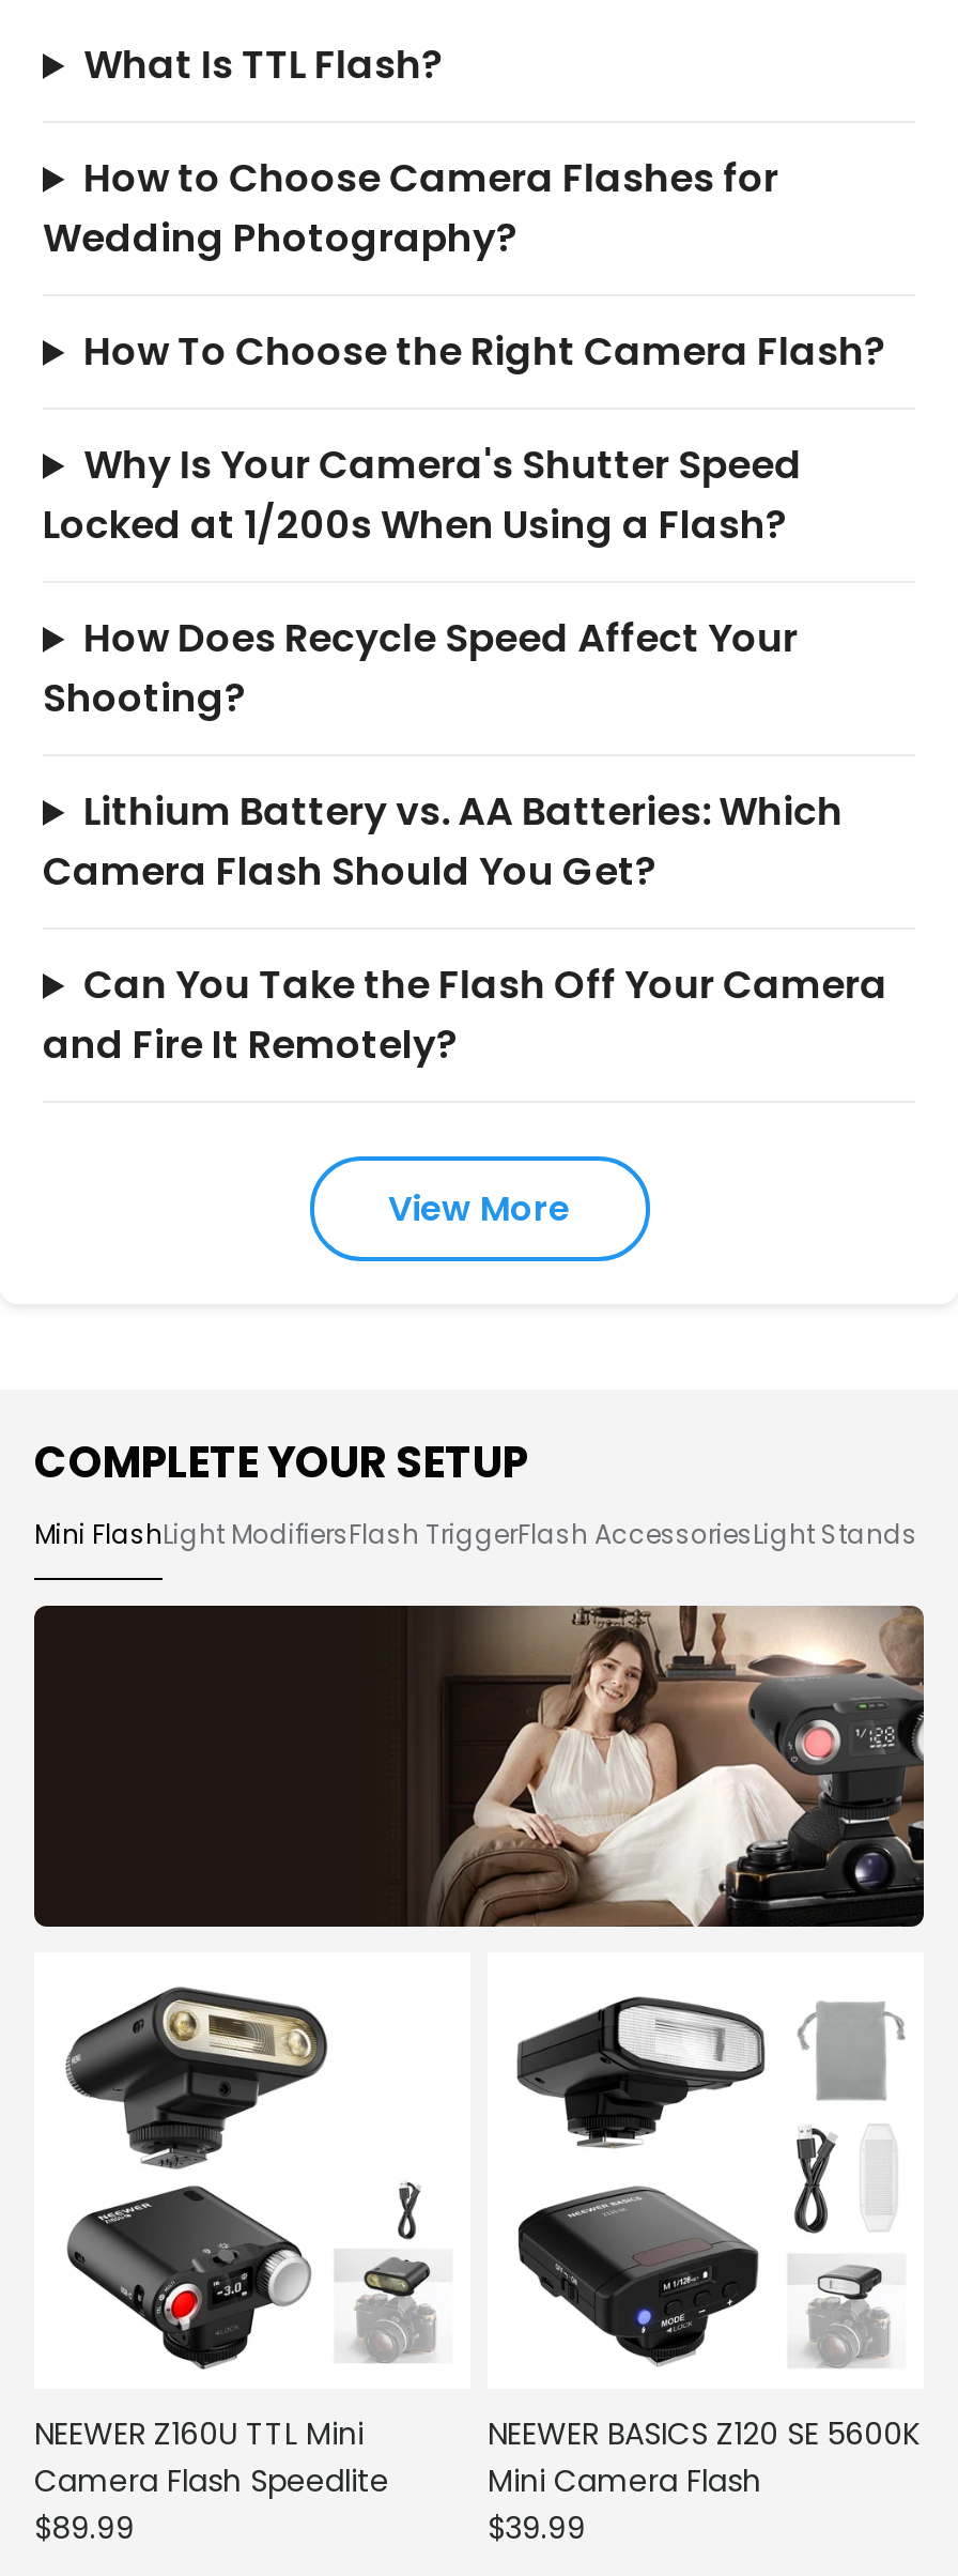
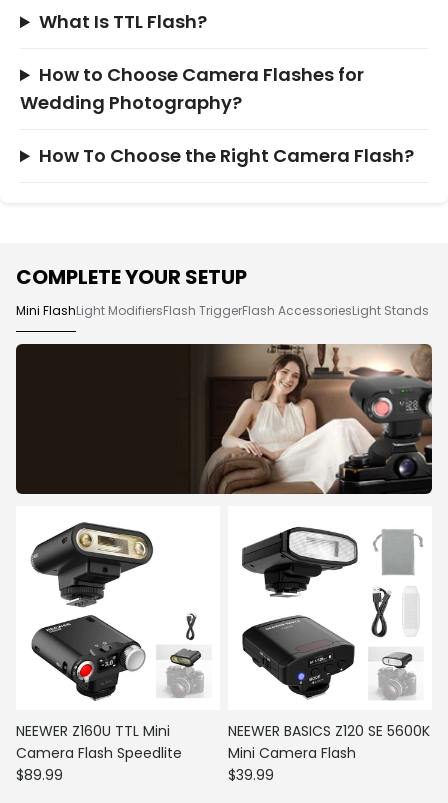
[43,438,888,1234] Why Is Your Camera's Shutter Speed | Locked at 1/200s When Using a Flash? | How Does Recycle Speed Affect Your | Shooting? | Lithium Battery vs. AA Batteries: Which | Camera Flash Should You Get? | Can You Take the Flash Off Your Camera | and Fire It Remotely? | View More -> none

